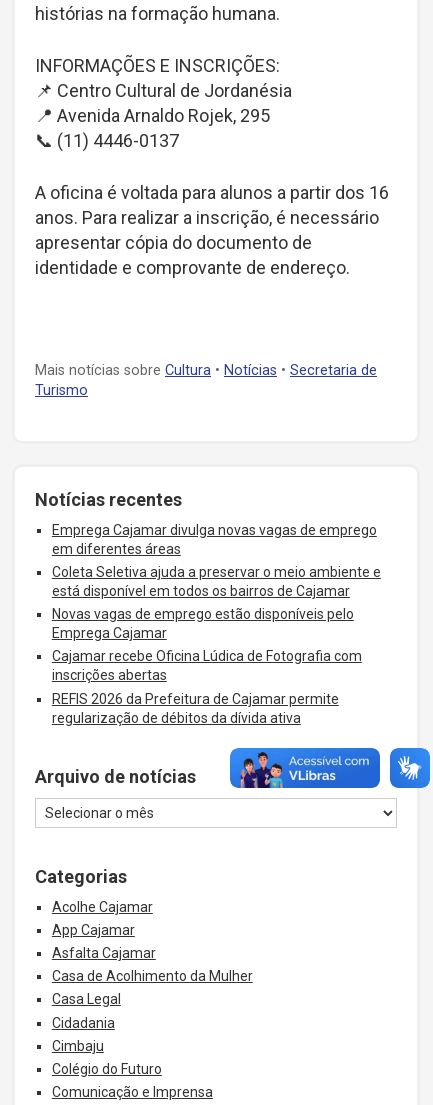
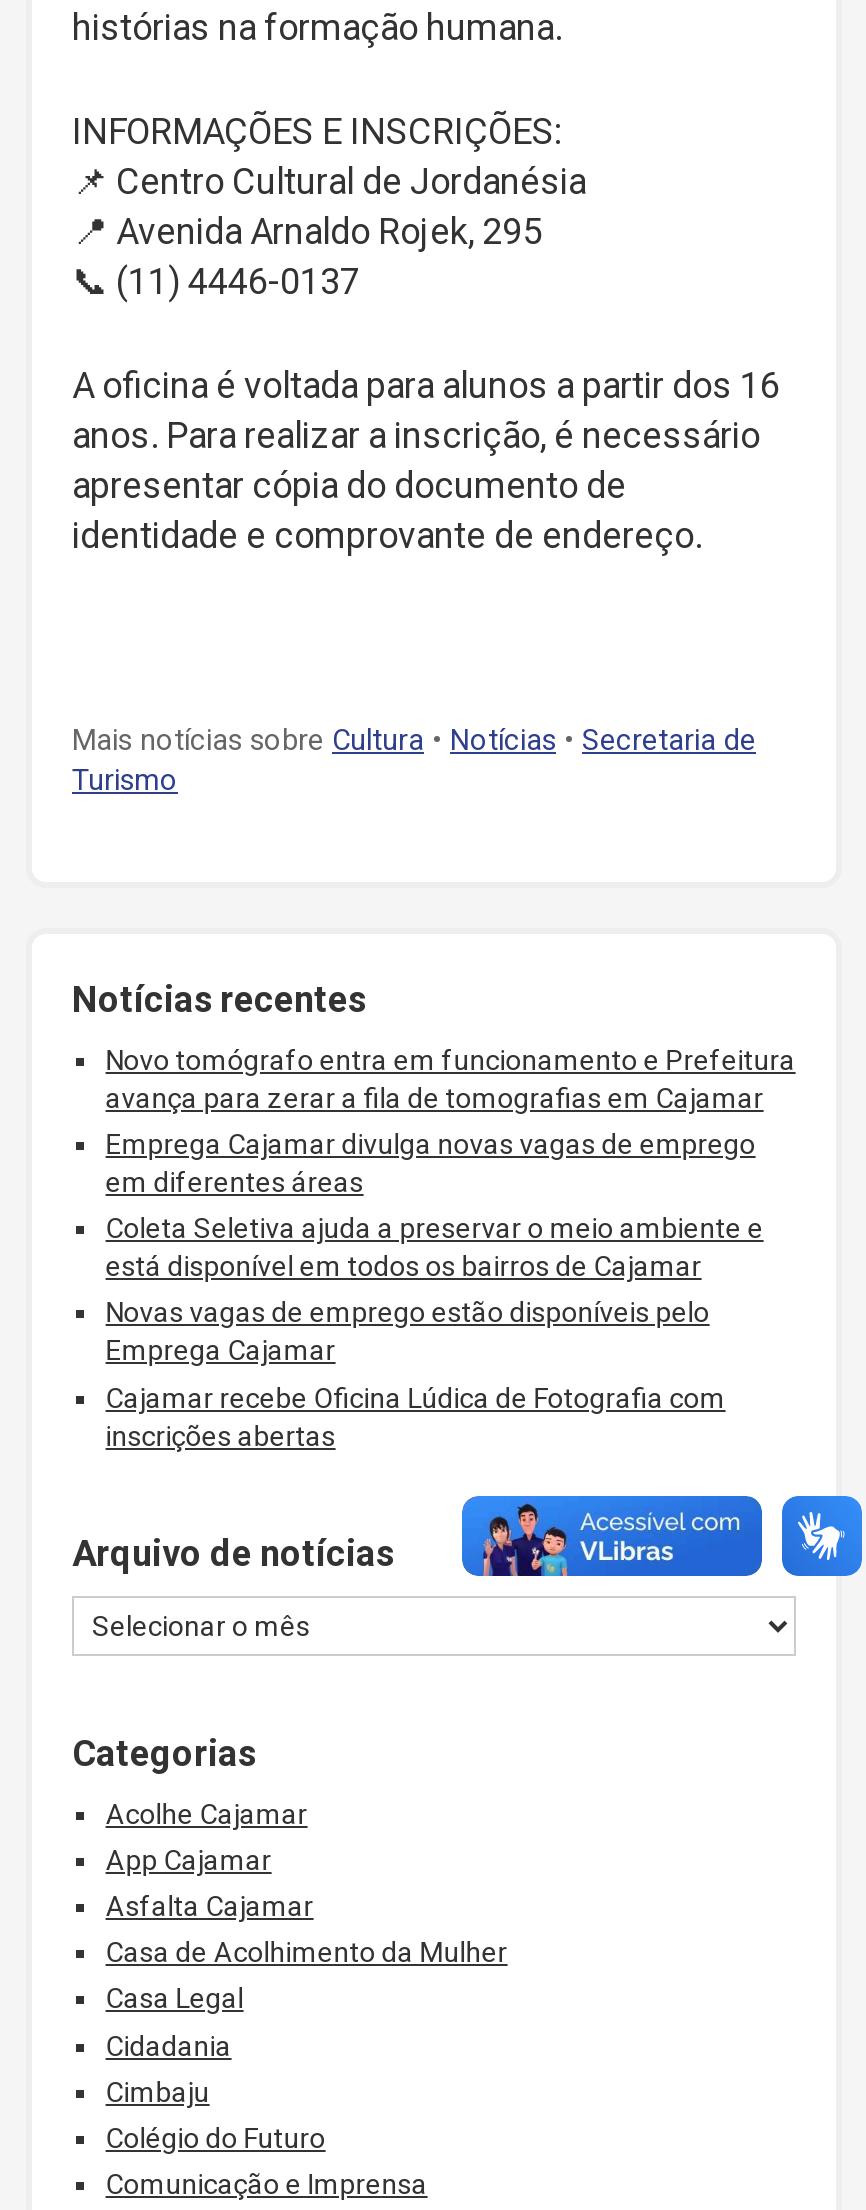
none -> [106,1044,796,1114] Novo tomógrafo entra em funcionamento e Prefeitura | avança para zerar a fila de tomografias em Cajamar
moved [52,522,381,683] -> [106,1128,764,1451]: Emprega Cajamar divulga novas vagas de emprego | em diferentes áreas | Coleta Seletiva ajuda a preservar o meio ambiente e | está disponível em todos os bairros de Cajamar | Novas vagas de emprego estão disponíveis pelo | Emprega Cajamar | Cajamar recebe Oficina Lúdica de Fotografia com | inscrições abertas
[52,691,339,726] REFIS 2026 da Prefeitura de Cajamar permite | regularização de débitos da dívida ativa -> none

